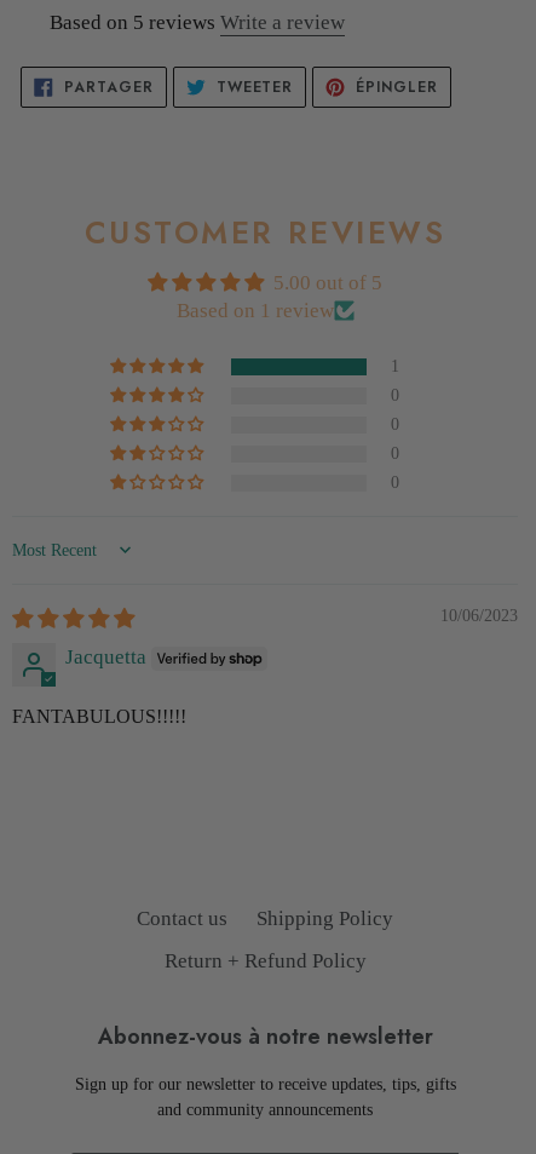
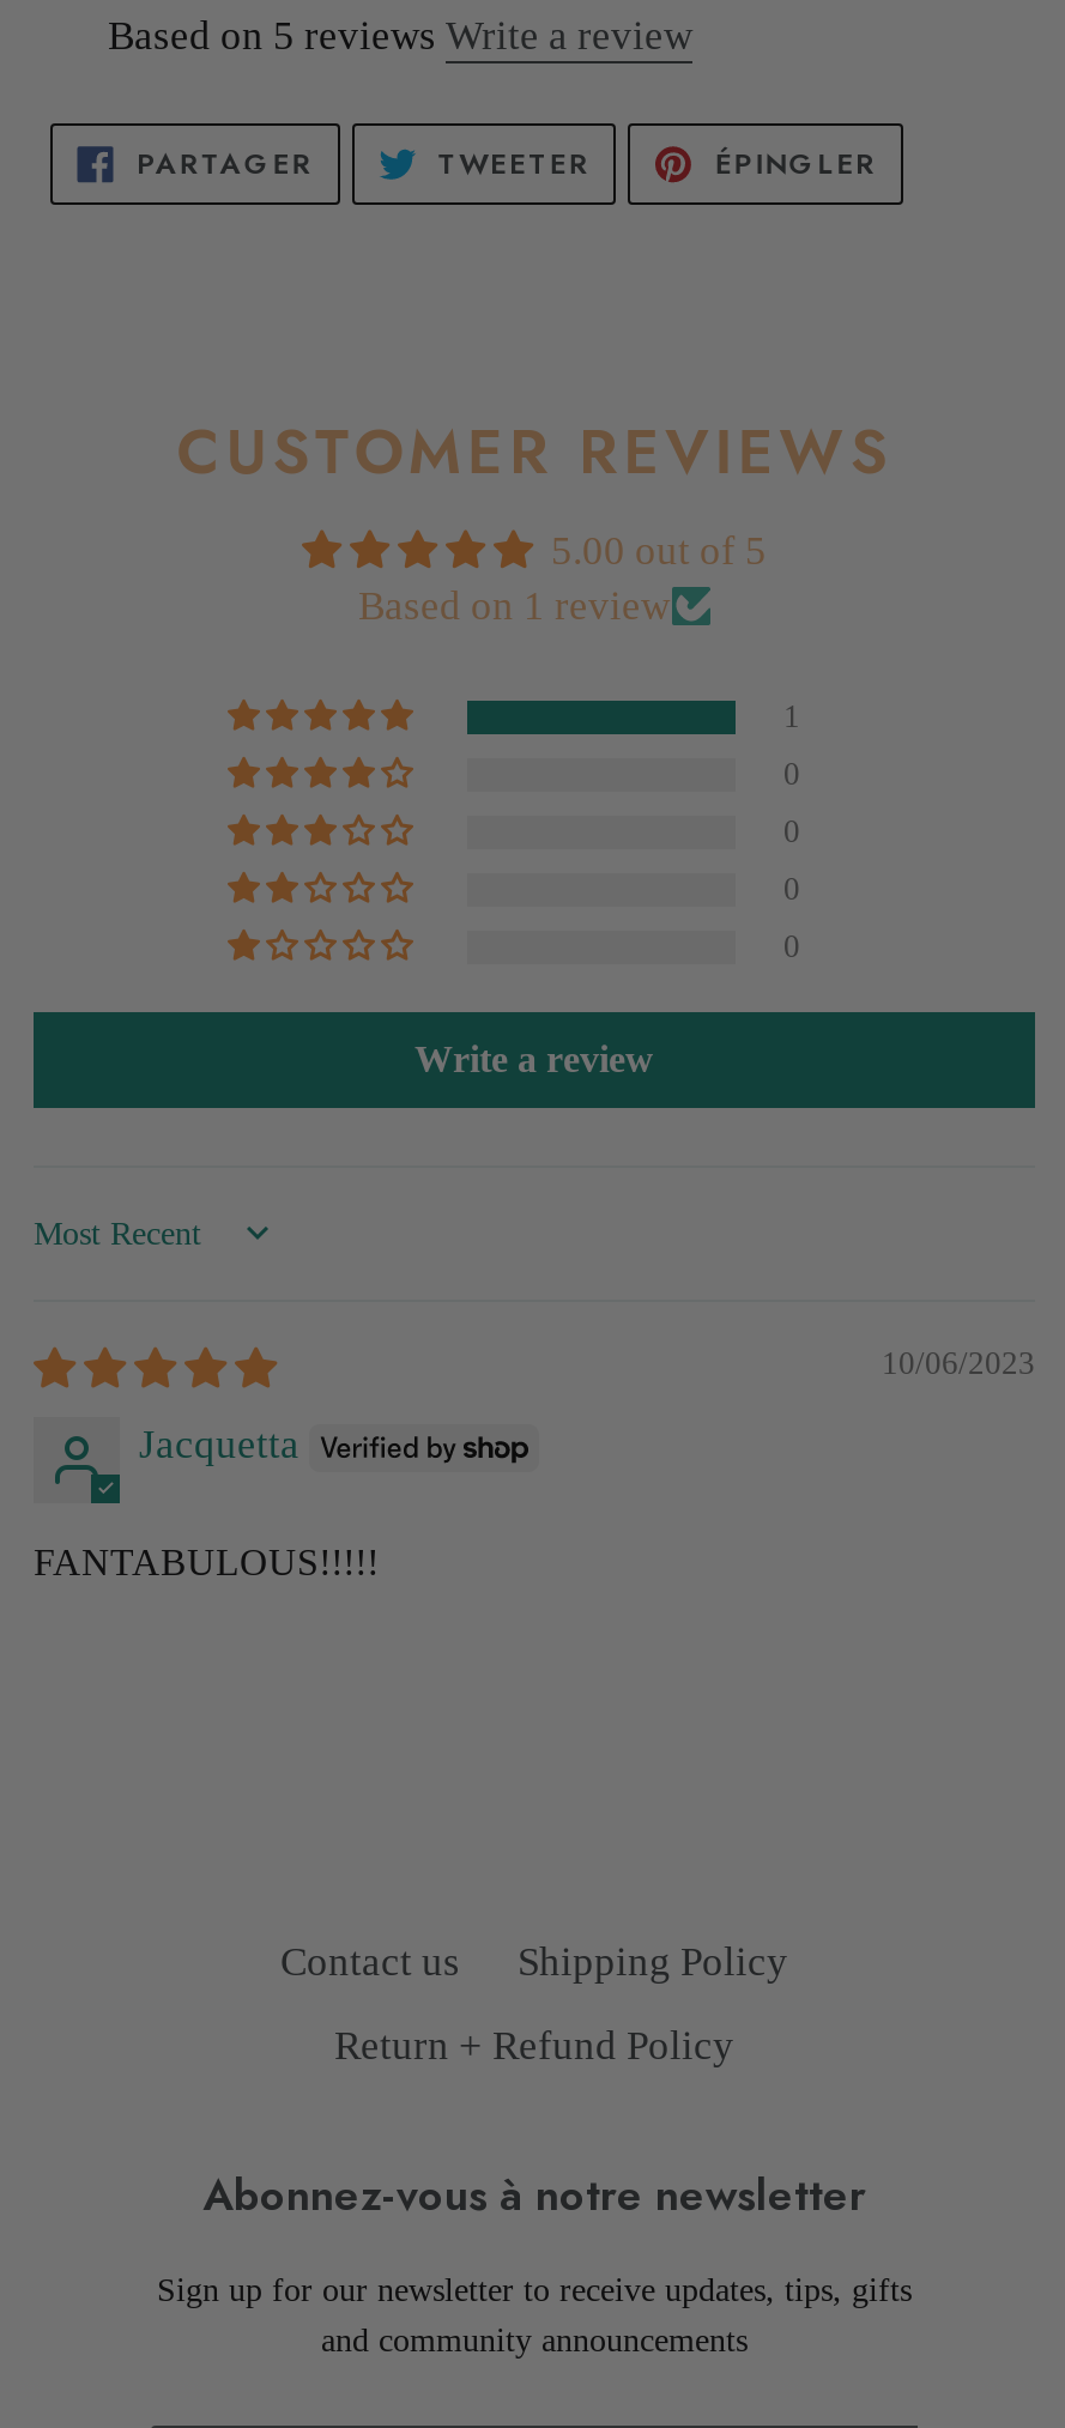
none -> [414,1038,654,1079] Write a review

